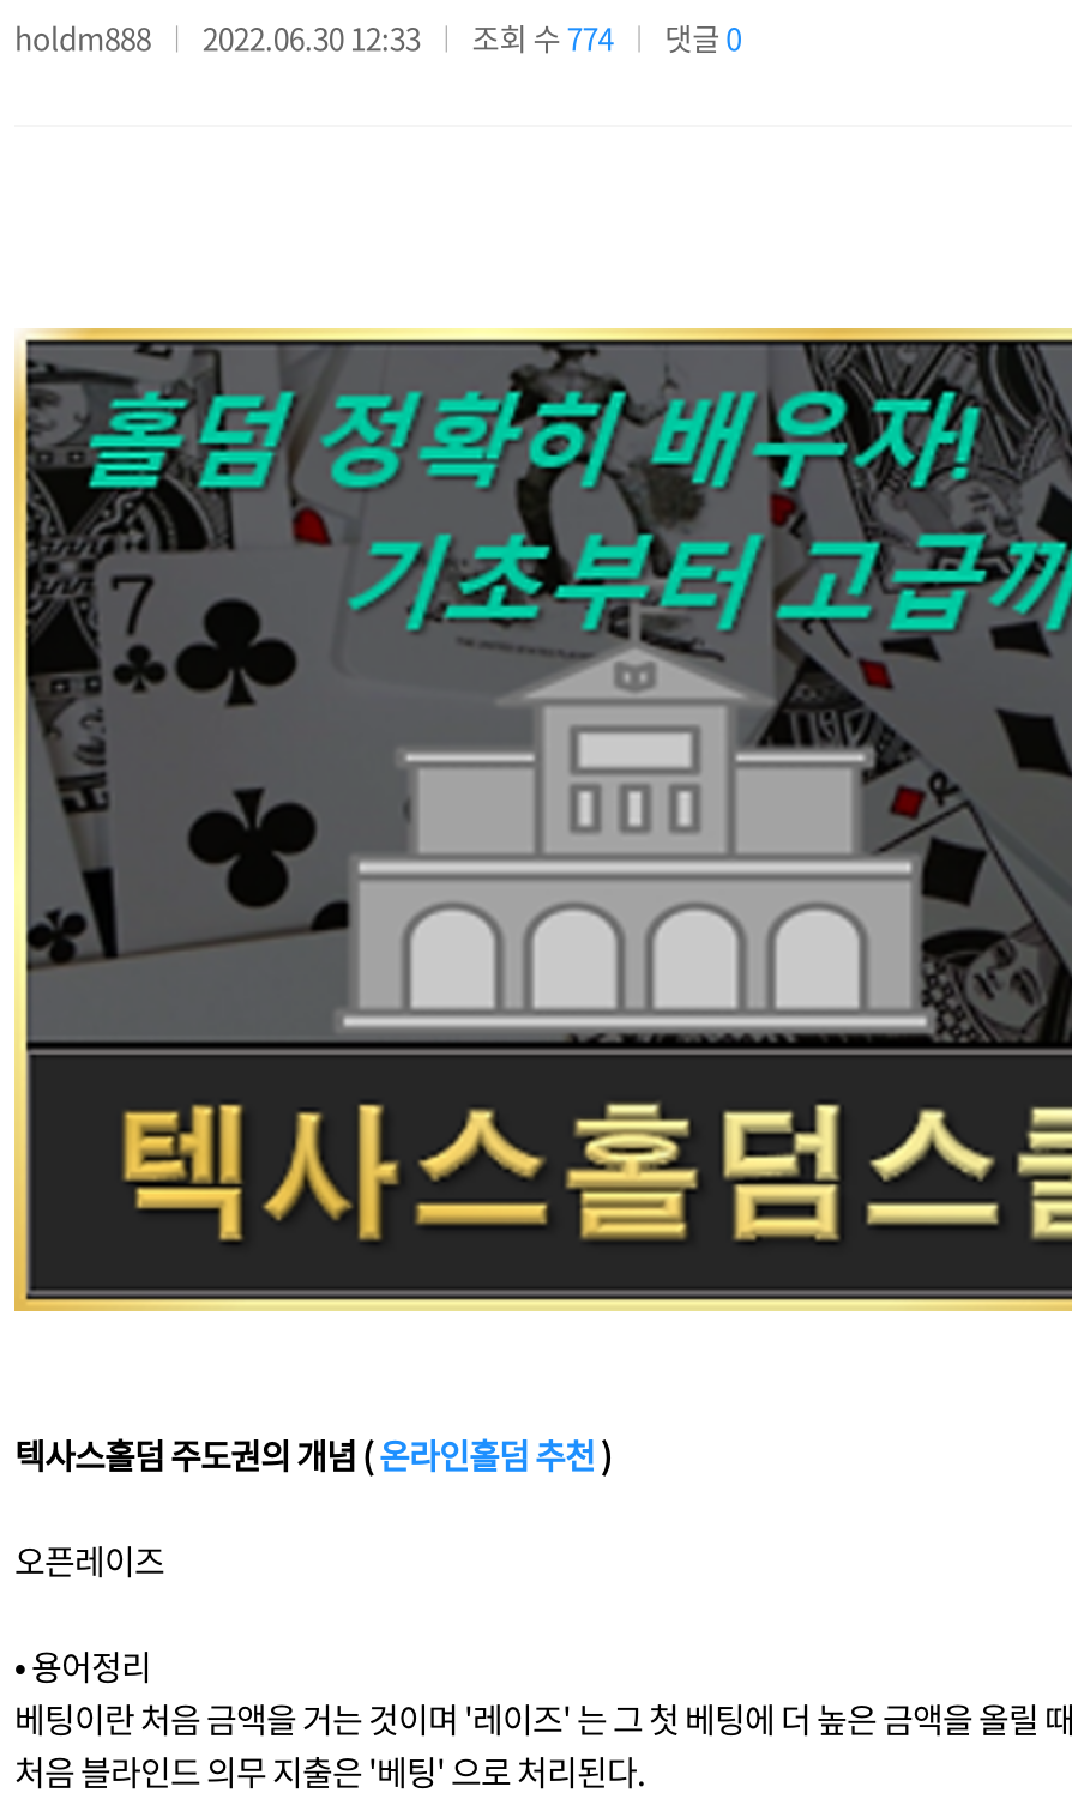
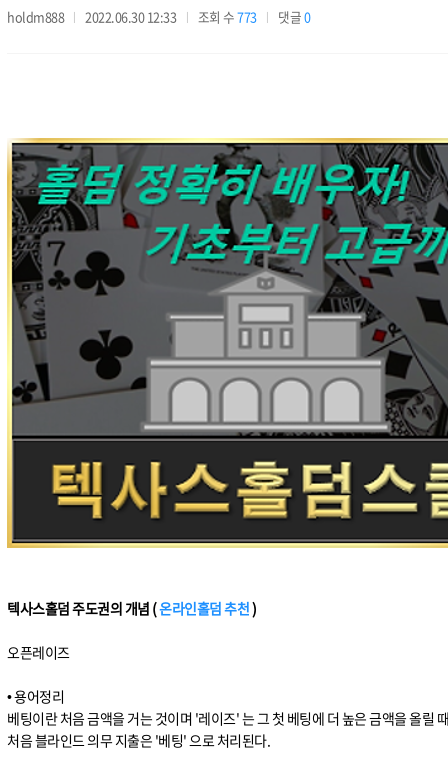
[14,13,741,59] holdm888 2022.06.30 12:33 조회 수 774 댓글 0 -> [7,7,310,26] holdm888 2022.06.30 12:33 조회 수 773 댓글 0

